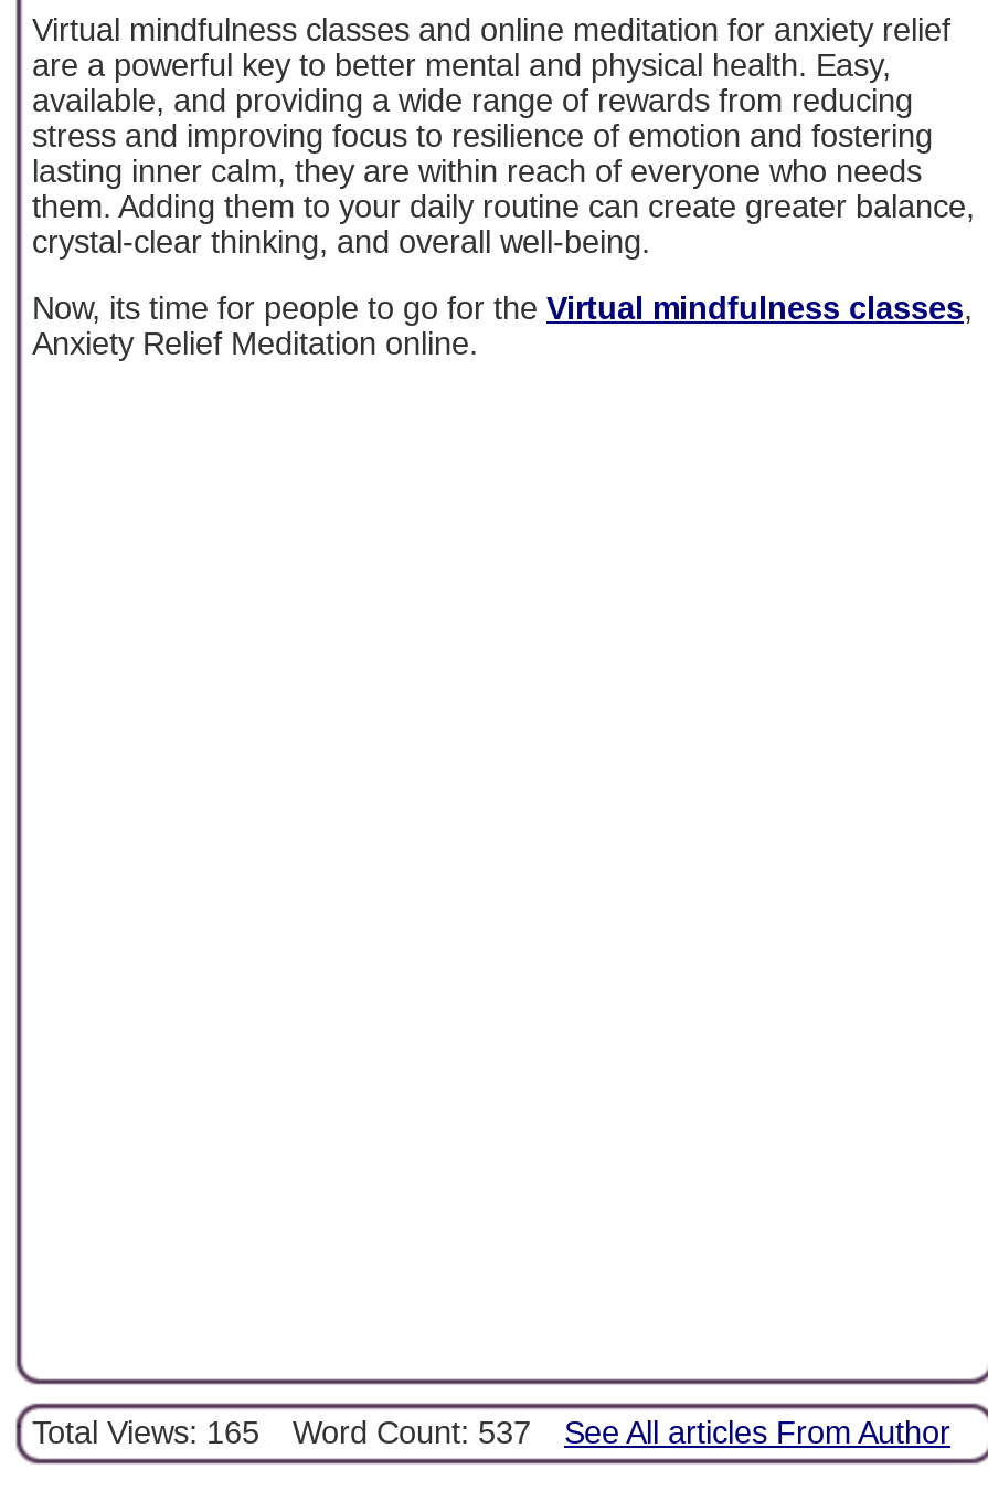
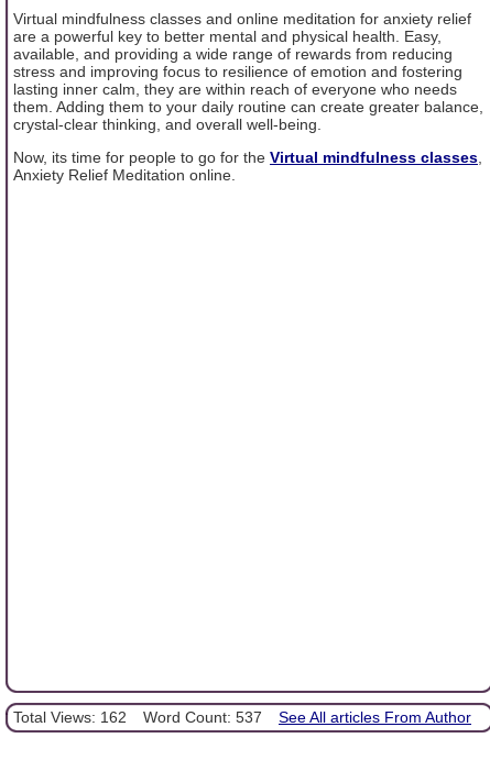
[32,1416,950,1451] Total Views: 165 Word Count: 537 See All articles From Author -> [13,709,471,726] Total Views: 162 Word Count: 537 See All articles From Author

